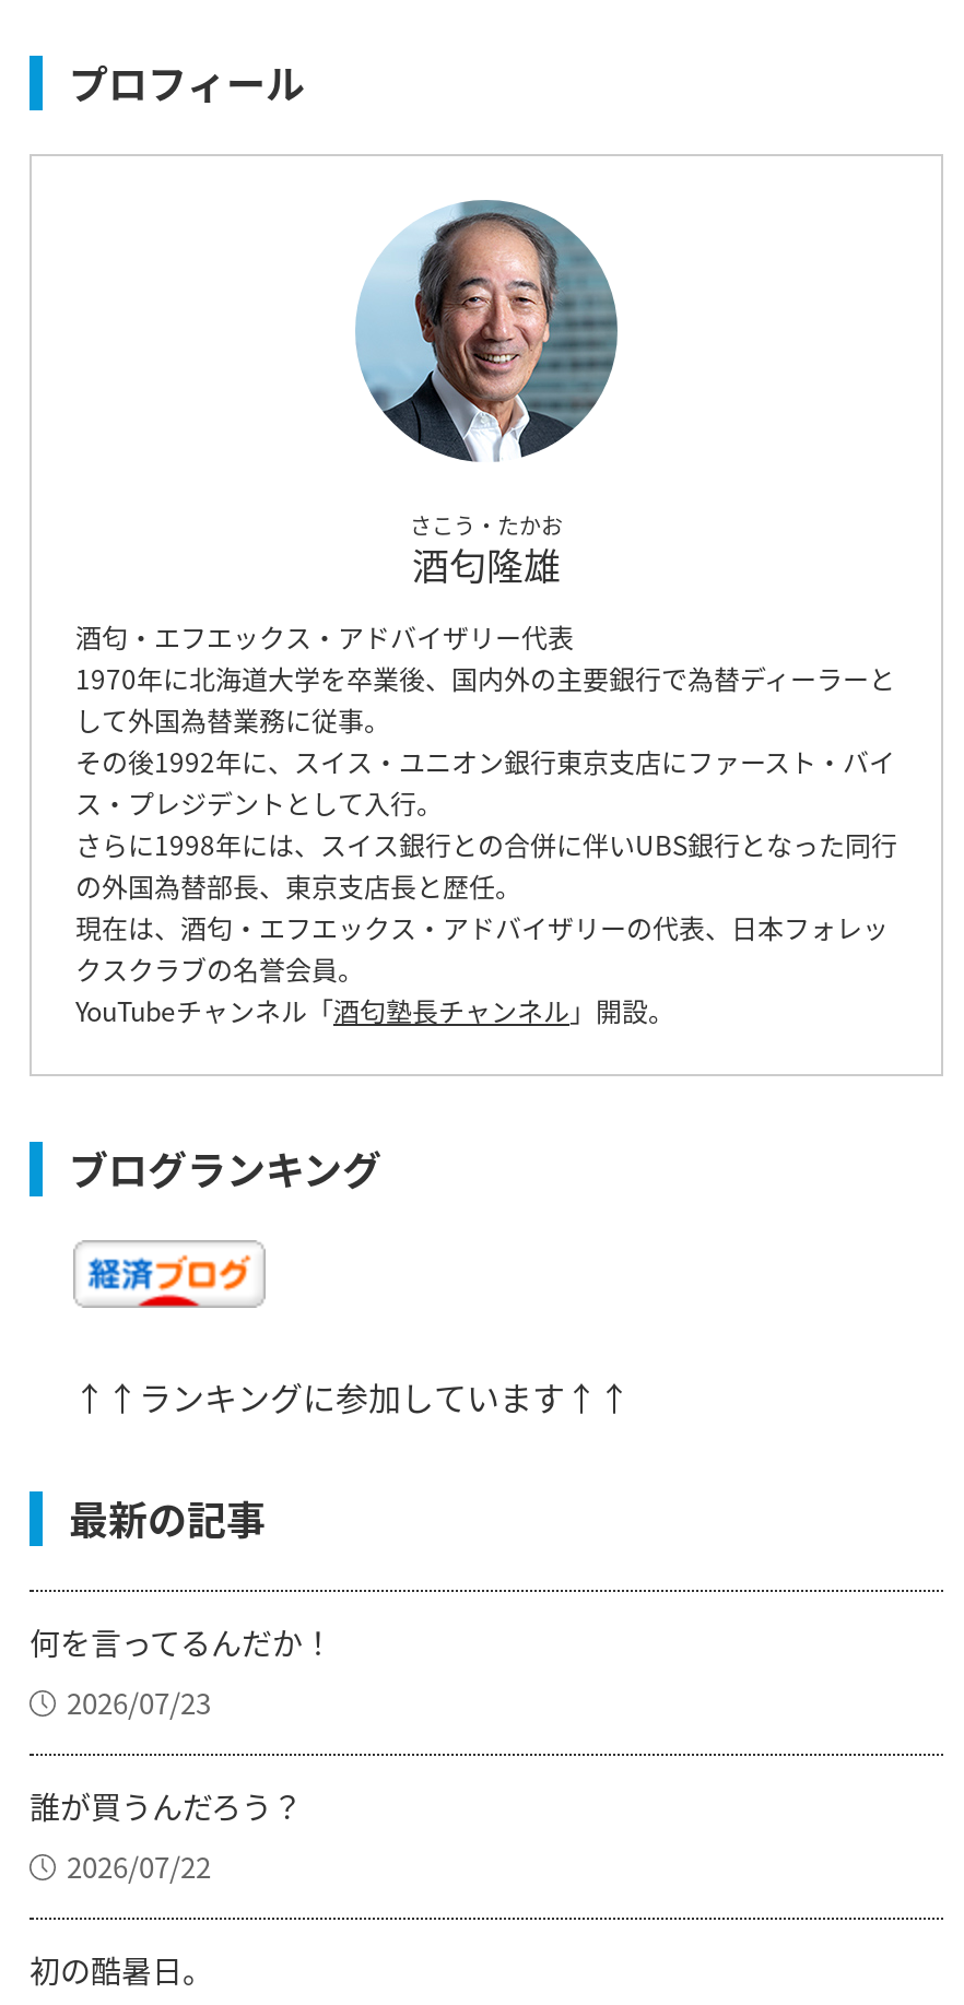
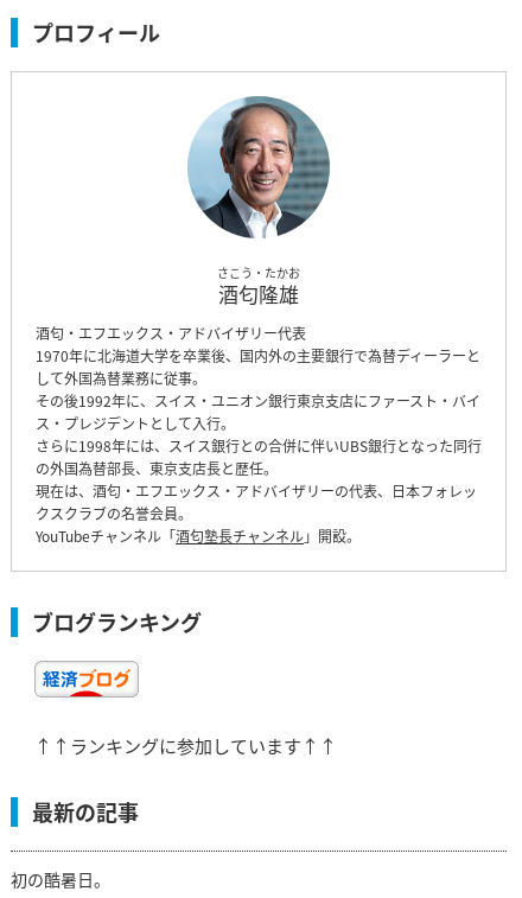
[30,1621,333,1888] 何を言ってるんだか！ | 2026/07/23 | 誰が買うんだろう？ | 2026/07/22 -> none

